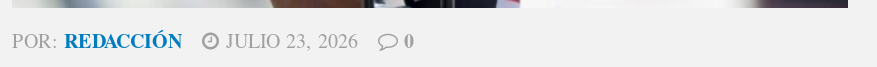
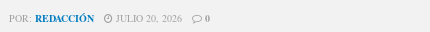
[12,26,414,54] POR: REDACCIÓN JULIO 23, 2026 0 -> [9,11,210,25] POR: REDACCIÓN JULIO 20, 2026 0

